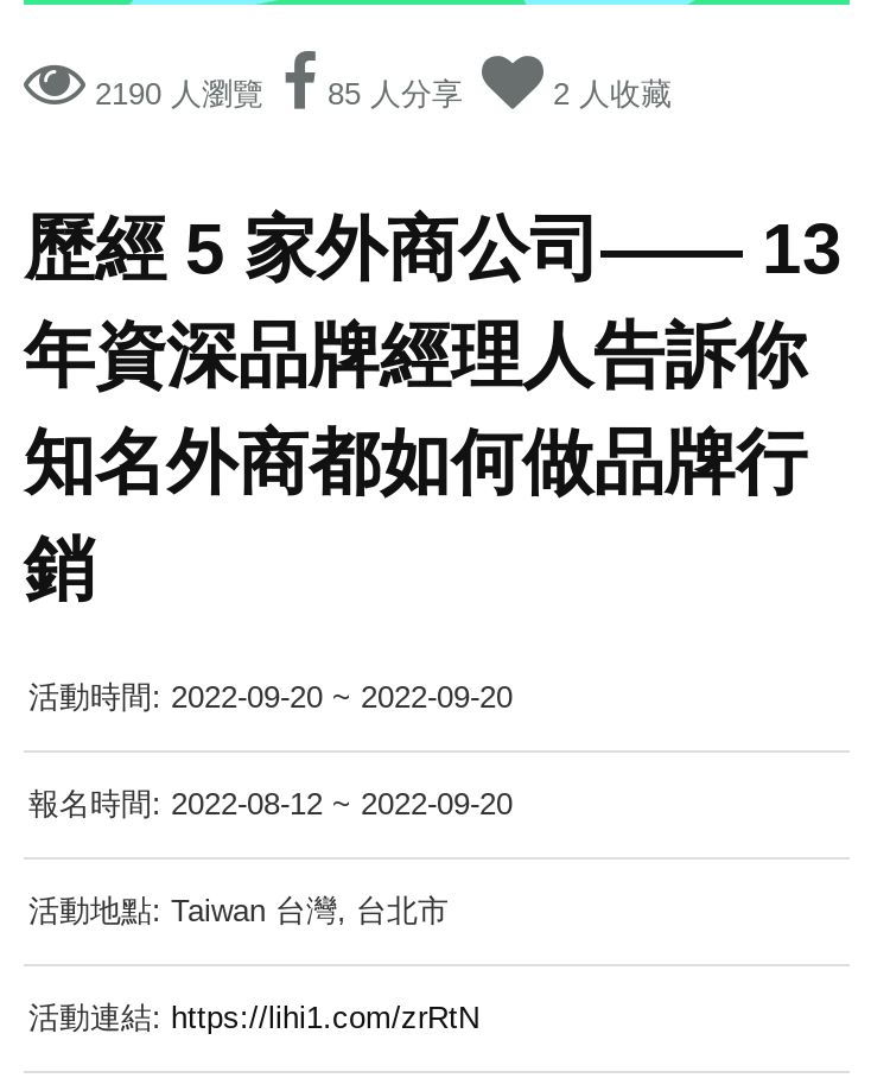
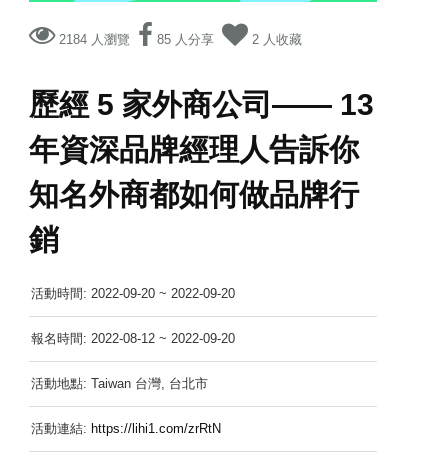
[85,76,681,112] 2190 人瀏覽 85 人分享 2 人收藏 -> [55,32,306,47] 2184 人瀏覽 85 人分享 2 人收藏

